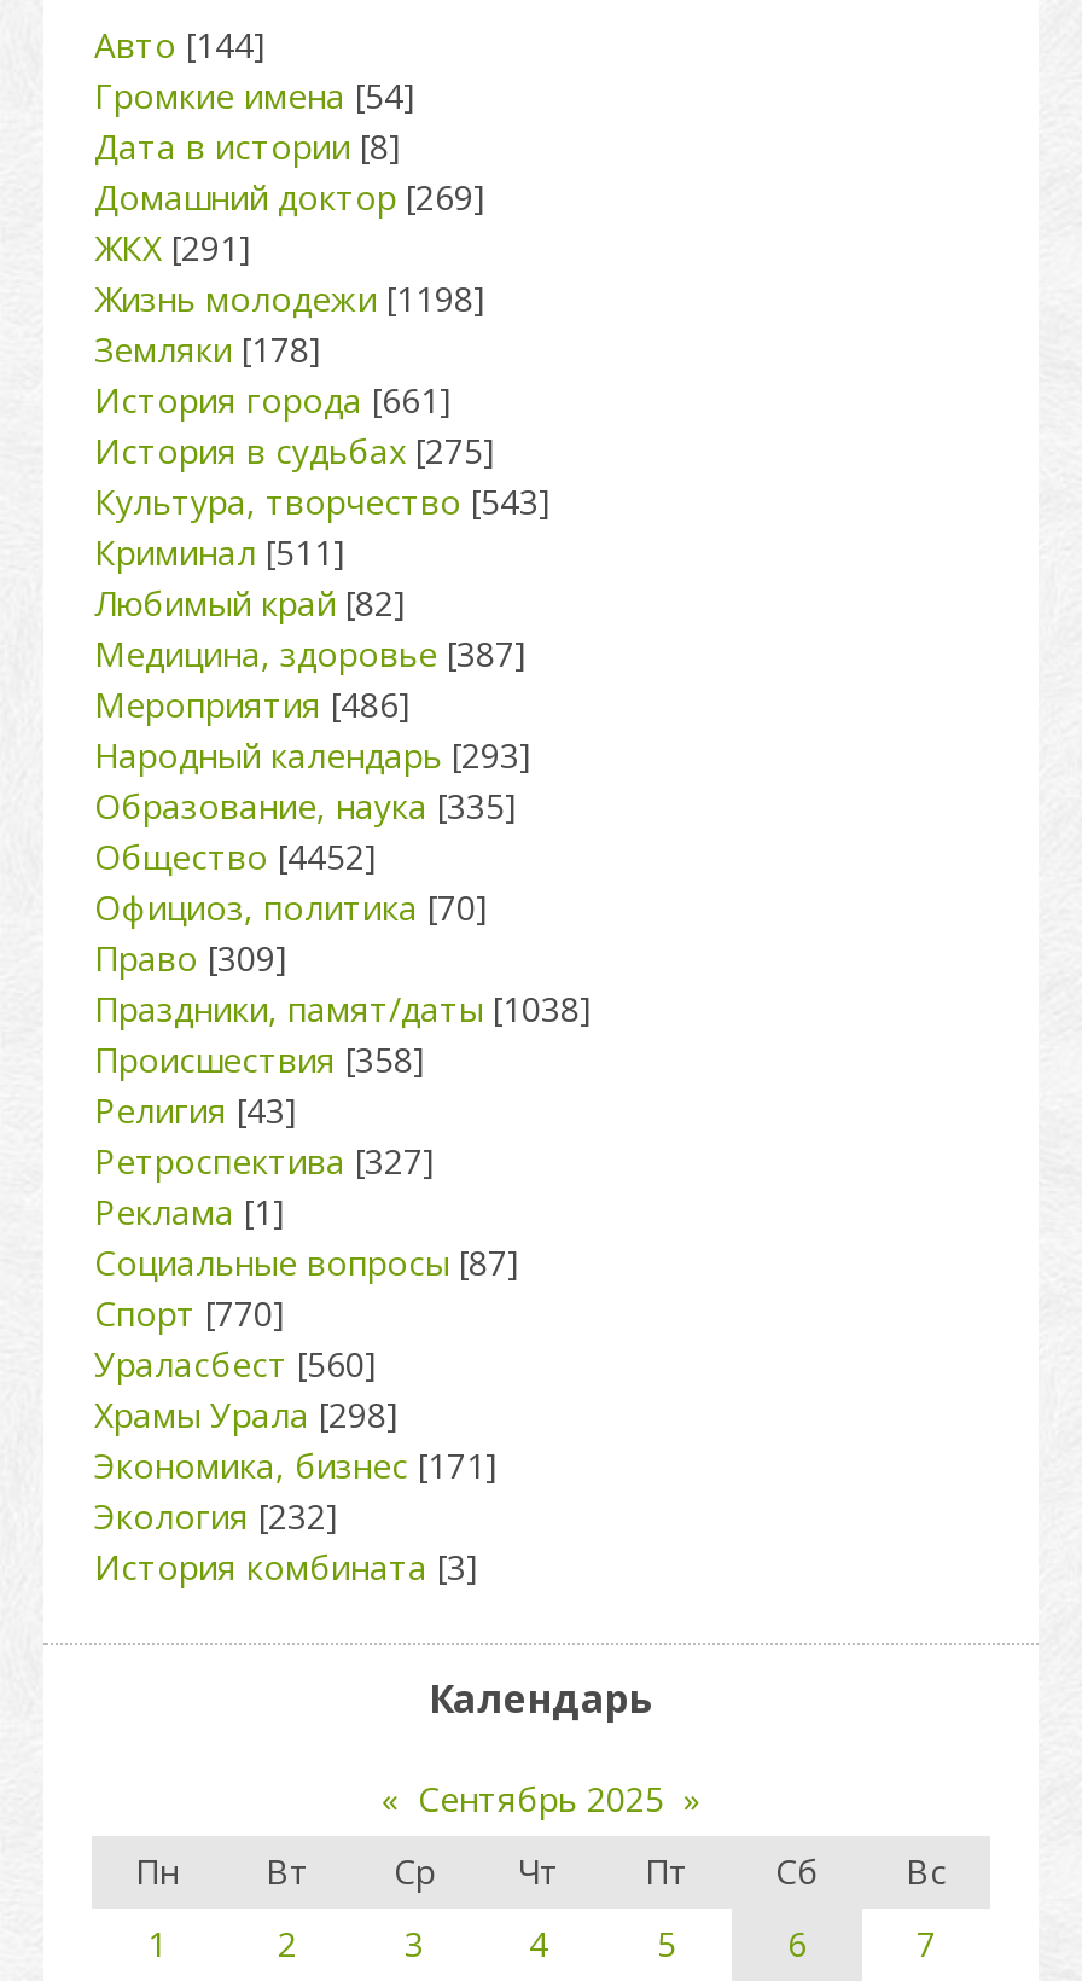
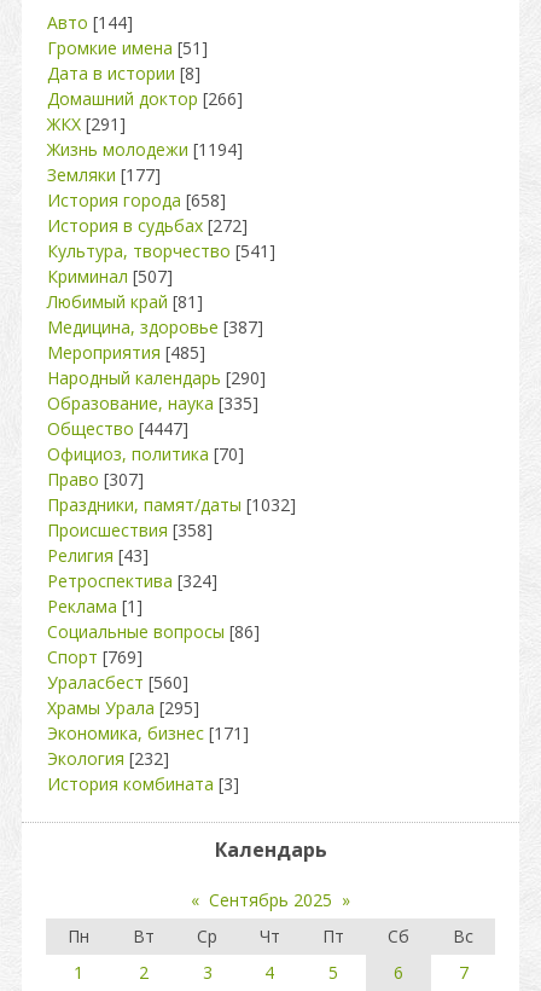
[94,72,415,118] Громкие имена [54] -> [47,36,208,59] Громкие имена [51]
[94,174,485,220] Домашний доктор [269] -> [47,87,243,110] Домашний доктор [266]
[94,275,485,321] Жизнь молодежи [1198] -> [47,138,243,161] Жизнь молодежи [1194]
[94,326,321,372] Земляки [178] -> [47,163,161,186] Земляки [177]
[94,377,452,423] История города [661] -> [47,189,226,211] История города [658]
[94,428,495,474] История в судьбах [275] -> [47,214,248,237] История в судьбах [272]
[94,478,551,524] Культура, творчество [543] -> [47,239,275,262] Культура, творчество [541]
[94,529,345,575] Криминал [511] -> [47,265,173,288] Криминал [507]
[94,580,406,626] Любимый край [82] -> [47,290,203,313] Любимый край [81]
[94,681,411,727] Мероприятия [486] -> [47,341,205,364] Мероприятия [485]
[94,732,531,778] Народный календарь [293] -> [47,366,266,389] Народный календарь [290]
[94,833,377,879] Общество [4452] -> [47,417,188,440] Общество [4447]
[94,935,287,981] Право [309] -> [47,468,144,491] Право [307]
[94,986,592,1032] Праздники, памят/даты [1038] -> [47,493,296,516] Праздники, памят/даты [1032]
[94,1138,435,1184] Ретроспектива [327] -> [47,569,217,592] Ретроспектива [324]
[94,1239,519,1285] Социальные вопросы [87] -> [47,620,260,643] Социальные вопросы [86]
[94,1290,285,1336] Спорт [770] -> [47,645,142,668] Спорт [769]
[94,1392,399,1437] Храмы Урала [298] -> [47,696,199,719] Храмы Урала [295]

